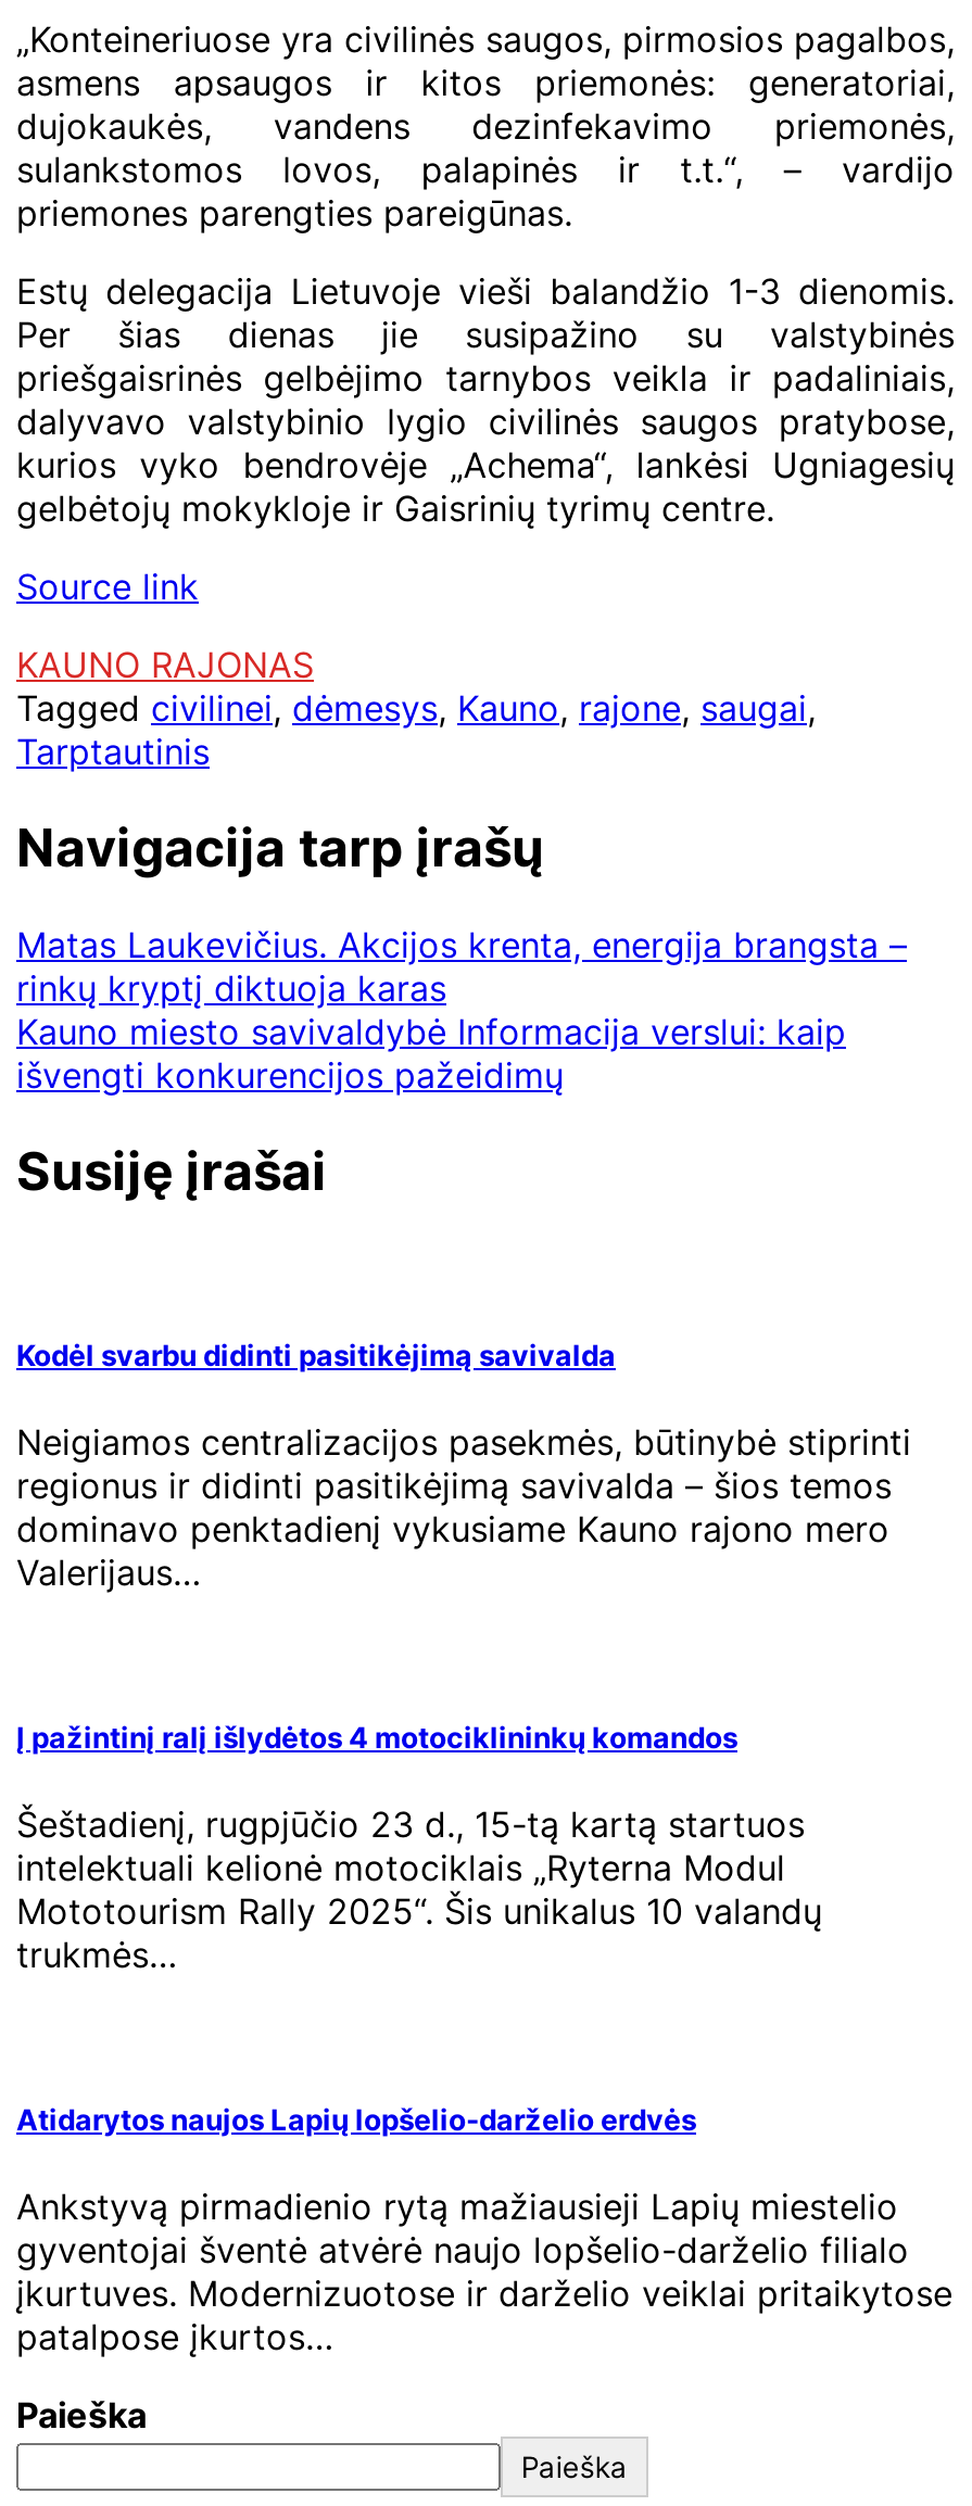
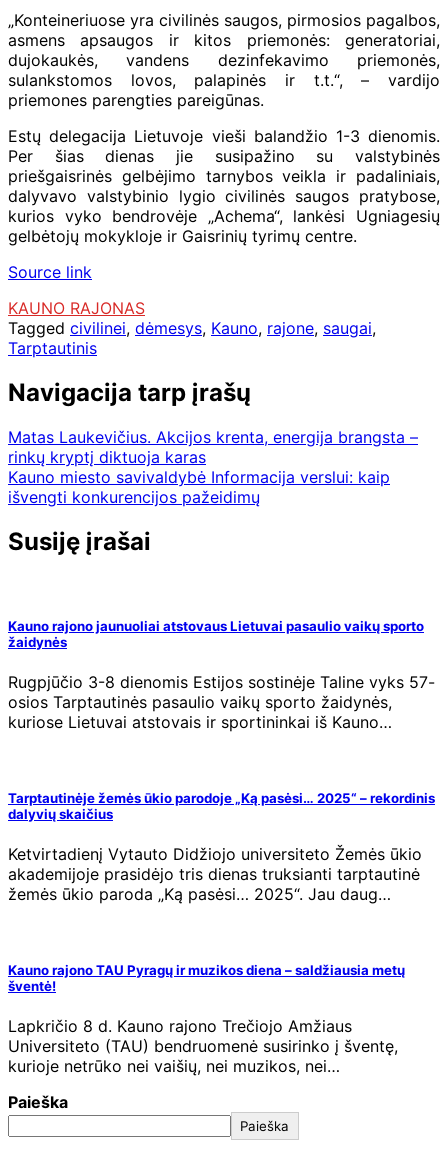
[16,1337,616,1372] Kodėl svarbu didinti pasitikėjimą savivalda -> [8,618,424,650] Kauno rajono jaunuoliai atstovaus Lietuvai pasaulio vaikų sporto | žaidynės
[16,1420,911,1594] Neigiamos centralizacijos pasekmės, būtinybė stiprinti | regionus ir didinti pasitikėjimą savivalda – šios temos | dominavo penktadienį vykusiame Kauno rajono mero | Valerijaus… -> [8,672,435,732] Rugpjūčio 3-8 dienomis Estijos sostinėje Taline vyks 57- | osios Tarptautinės pasaulio vaikų sporto žaidynės, | kuriose Lietuvai atstovais ir sportininkai iš Kauno…
[16,1720,737,1755] Į pažintinį ralį išlydėtos 4 motociklininkų komandos -> [8,790,435,822] Tarptautinėje žemės ūkio parodoje „Ką pasėsi… 2025“ – rekordinis | dalyvių skaičius
[16,1803,822,1976] Šeštadienį, rugpjūčio 23 d., 15-tą kartą startuos | intelektuali kelionė motociklais „Ryterna Modul | Mototourism Rally 2025“. Šis unikalus 10 valandų | trukmės… -> [8,844,422,904] Ketvirtadienį Vytauto Didžiojo universiteto Žemės ūkio | akademijoje prasidėjo tris dienas truksianti tarptautinė | žemės ūkio paroda „Ką pasėsi… 2025“. Jau daug…
[16,2103,696,2137] Atidarytos naujos Lapių lopšelio-darželio erdvės -> [8,962,405,994] Kauno rajono TAU Pyragų ir muzikos diena – saldžiausia metų | šventė!
[16,2186,952,2359] Ankstyvą pirmadienio rytą mažiausieji Lapių miestelio | gyventojai šventė atvėrė naujo lopšelio-darželio filialo | įkurtuves. Modernizuotose ir darželio veiklai pritaikytose | patalpose įkurtos… -> [8,1016,398,1076] Lapkričio 8 d. Kauno rajono Trečiojo Amžiaus | Universiteto (TAU) bendruomenė susirinko į šventę, | kurioje netrūko nei vaišių, nei muzikos, nei…

